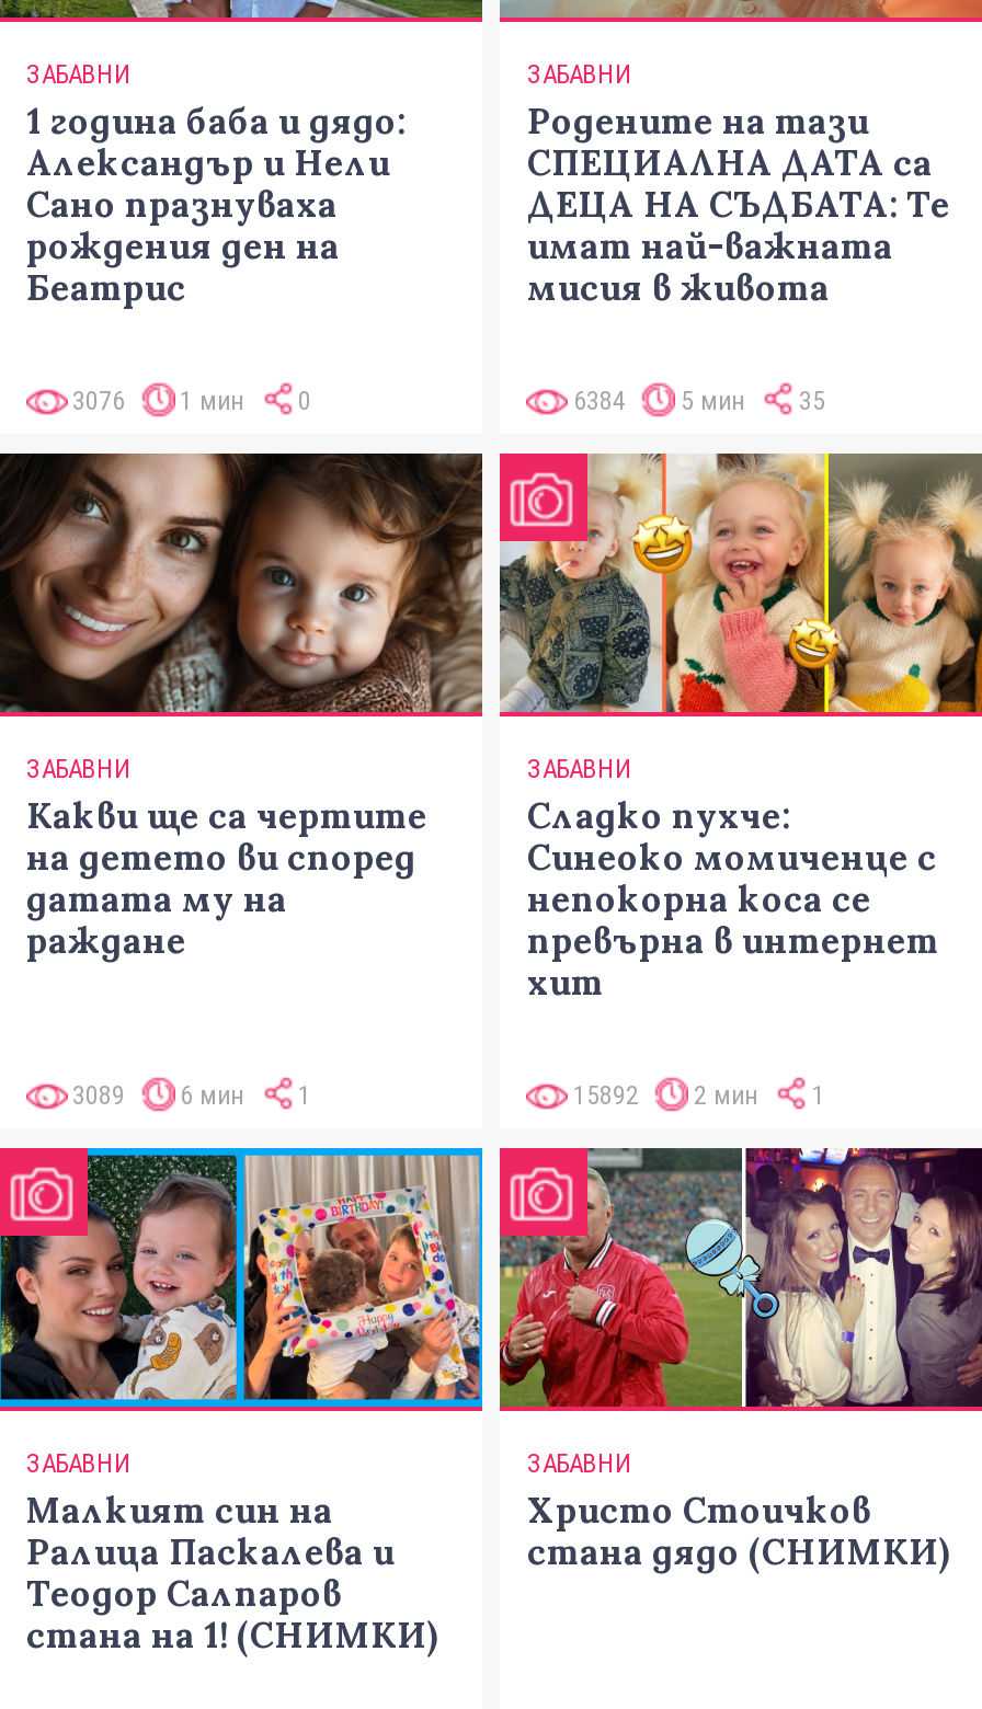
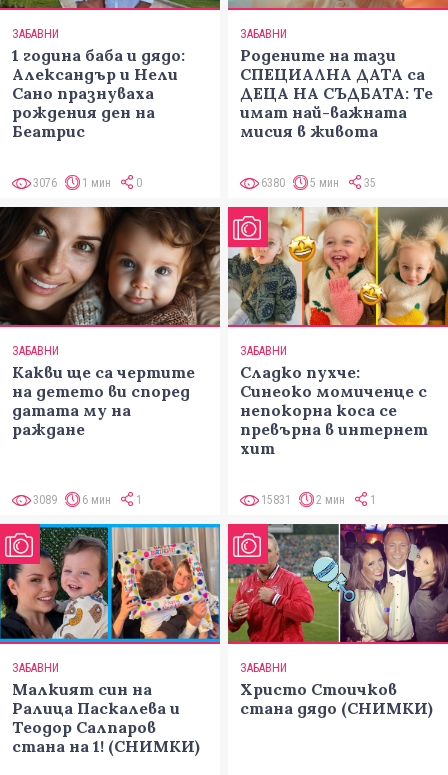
[573,386,825,417] 6384 5 мин 35 -> [261,176,376,190] 6380 5 мин 35
[573,1081,825,1112] 15892 2 мин 1 -> [261,493,376,507] 15831 2 мин 1

